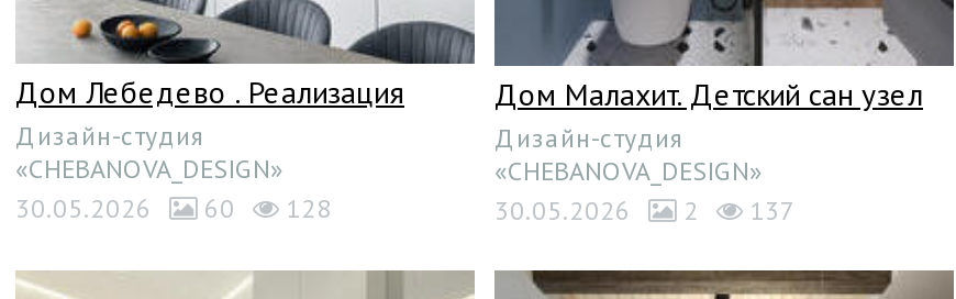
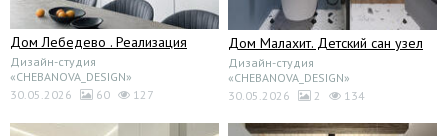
[15,192,332,225] 30.05.2026 60 128 -> [10,87,154,102] 30.05.2026 60 127
[494,194,796,227] 30.05.2026 2 137 -> [228,88,365,103] 30.05.2026 2 134

